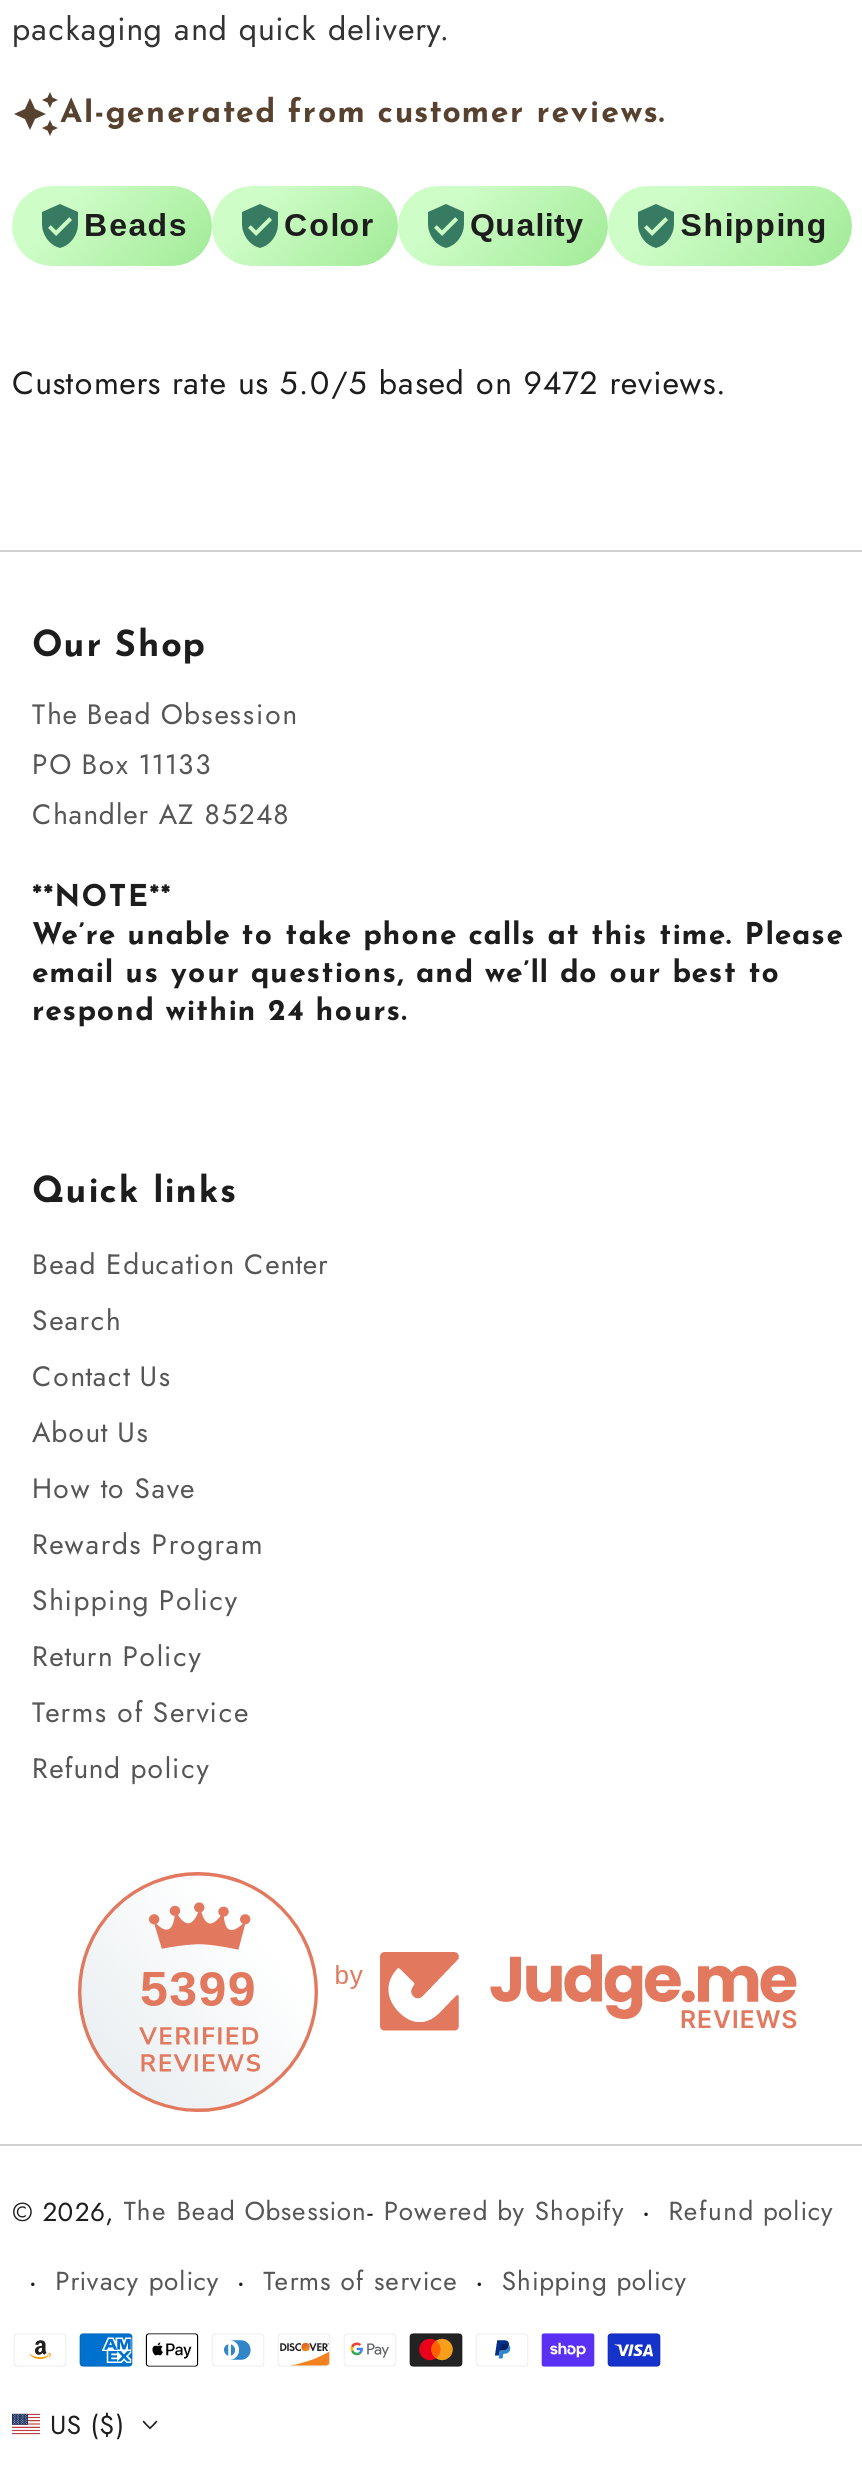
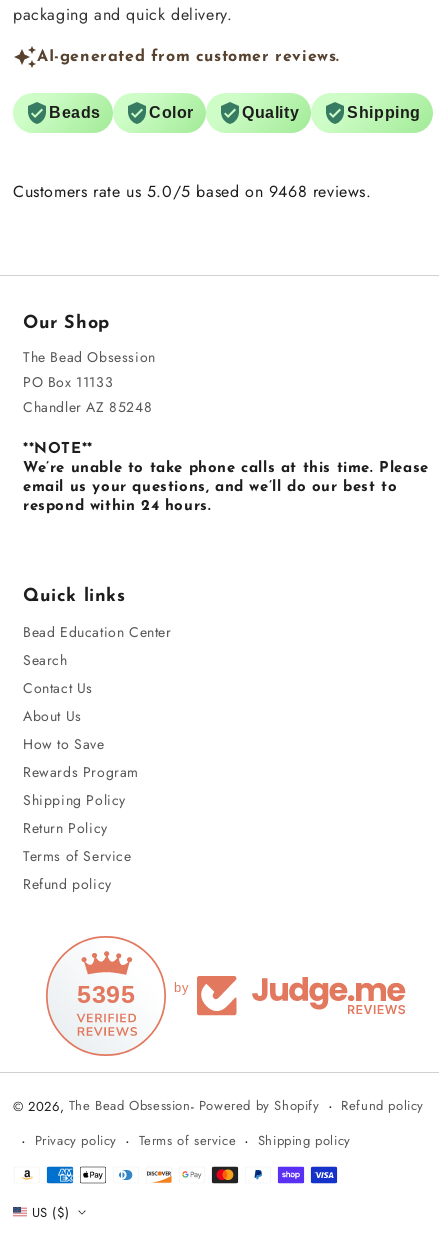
[12,360,727,406] Customers rate us 5.0/5 based on 9472 reviews. -> [13,180,372,203] Customers rate us 5.0/5 based on 9468 reviews.
[140,1960,257,2016] 5399 -> [77,980,135,1008] 5395

